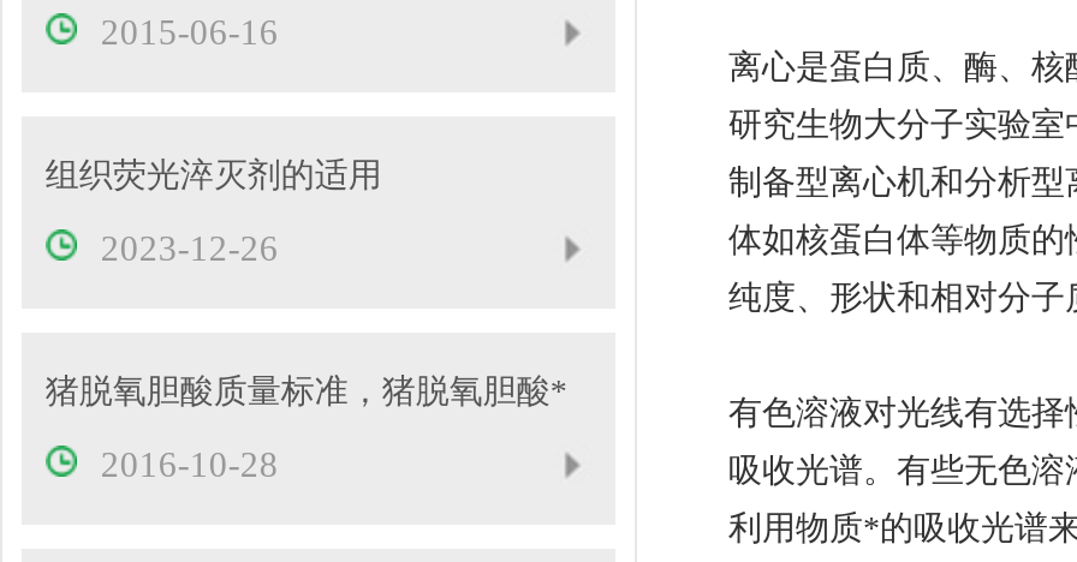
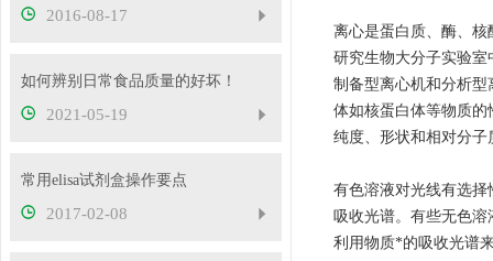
[101,13,279,52] 2015-06-16 -> [46,7,128,24] 2016-08-17
[45,157,382,193] 组织荧光淬灭剂的适用 -> [21,73,236,89] 如何辨别日常食品质量的好坏！
[101,229,279,268] 2023-12-26 -> [46,106,128,123] 2021-05-19
[45,373,567,409] 猪脱氧胆酸质量标准，猪脱氧胆酸* -> [21,172,187,188] 常用elisa试剂盒操作要点
[101,446,279,484] 2016-10-28 -> [46,205,128,222] 2017-02-08

